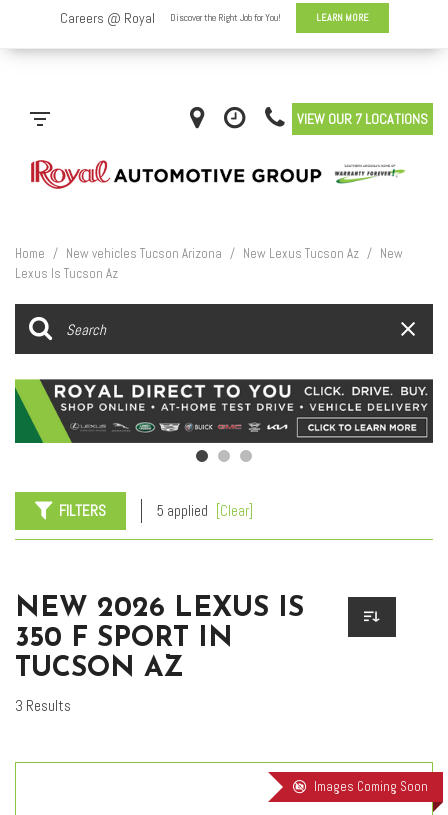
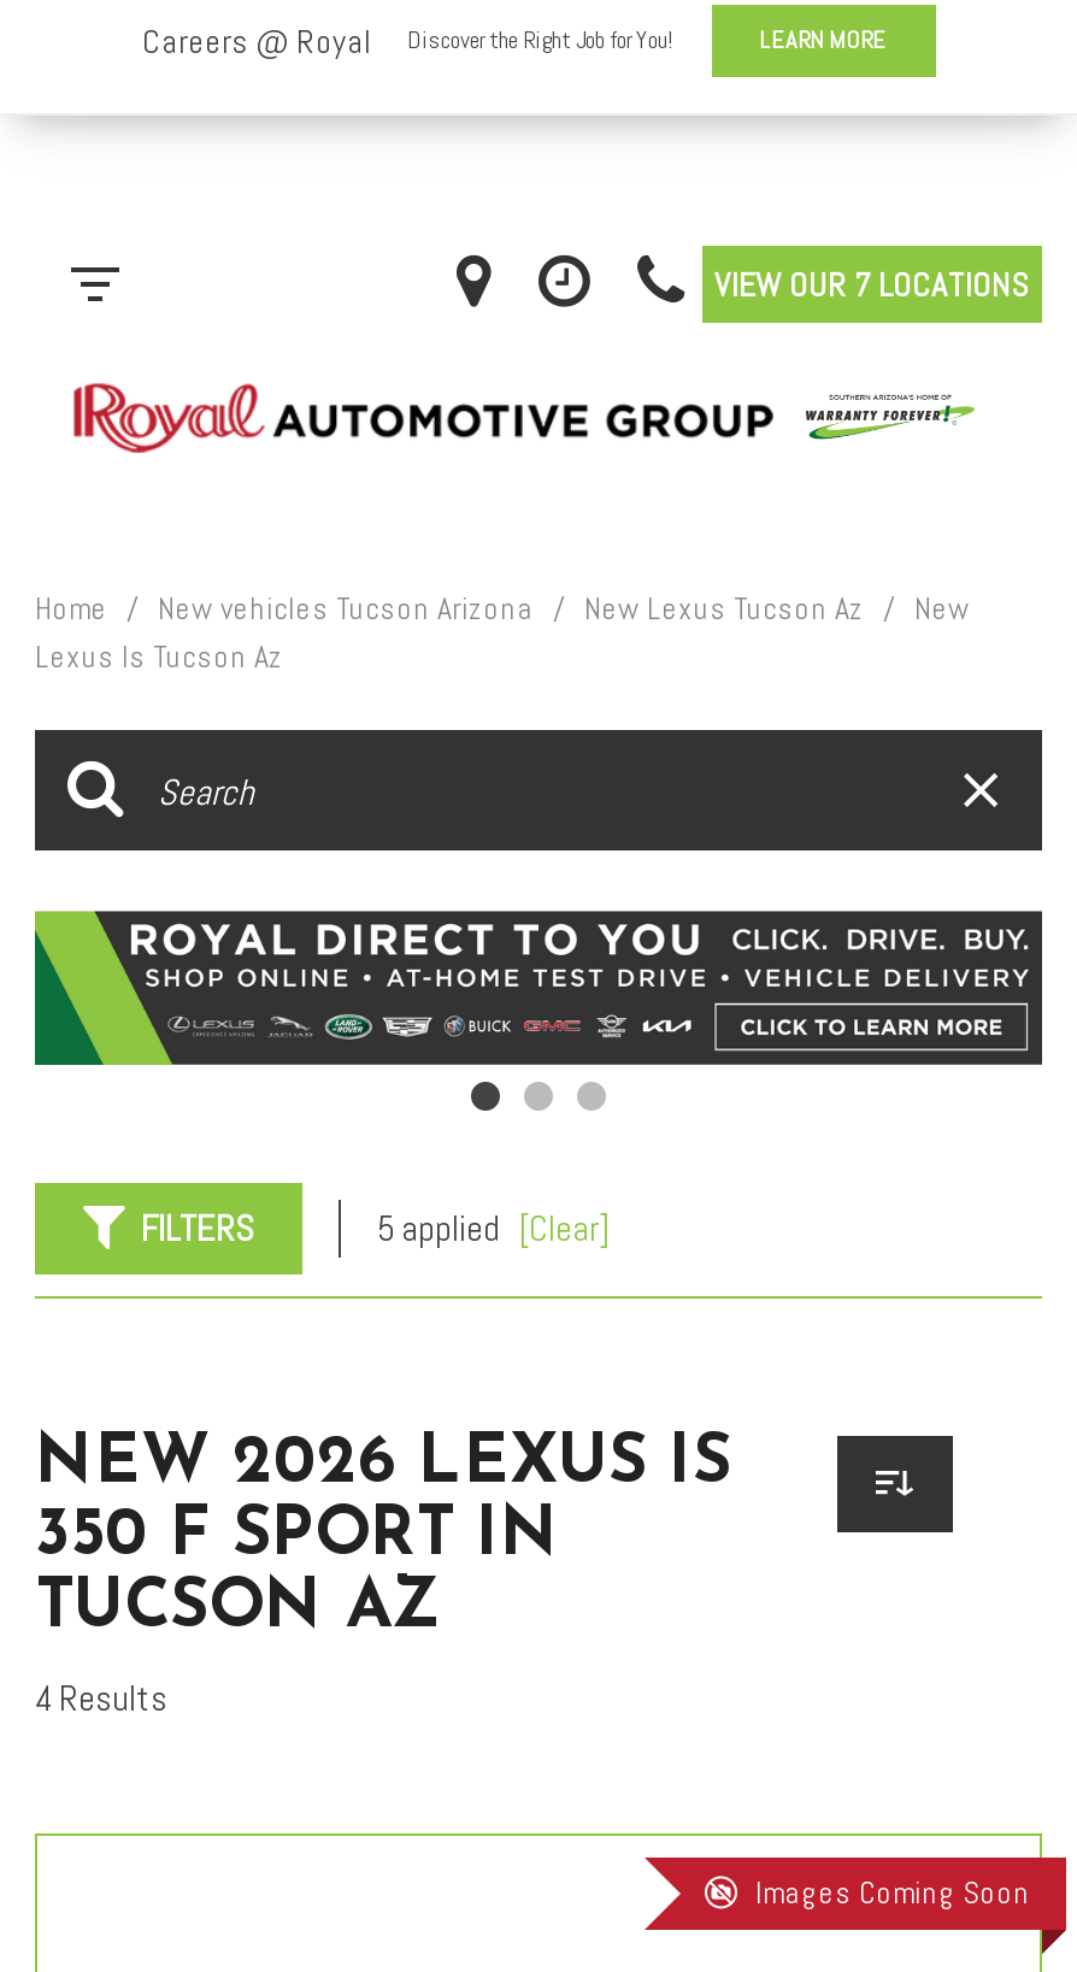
[15,696,71,715] 3 Results -> [35,1674,167,1720] 4 Results

